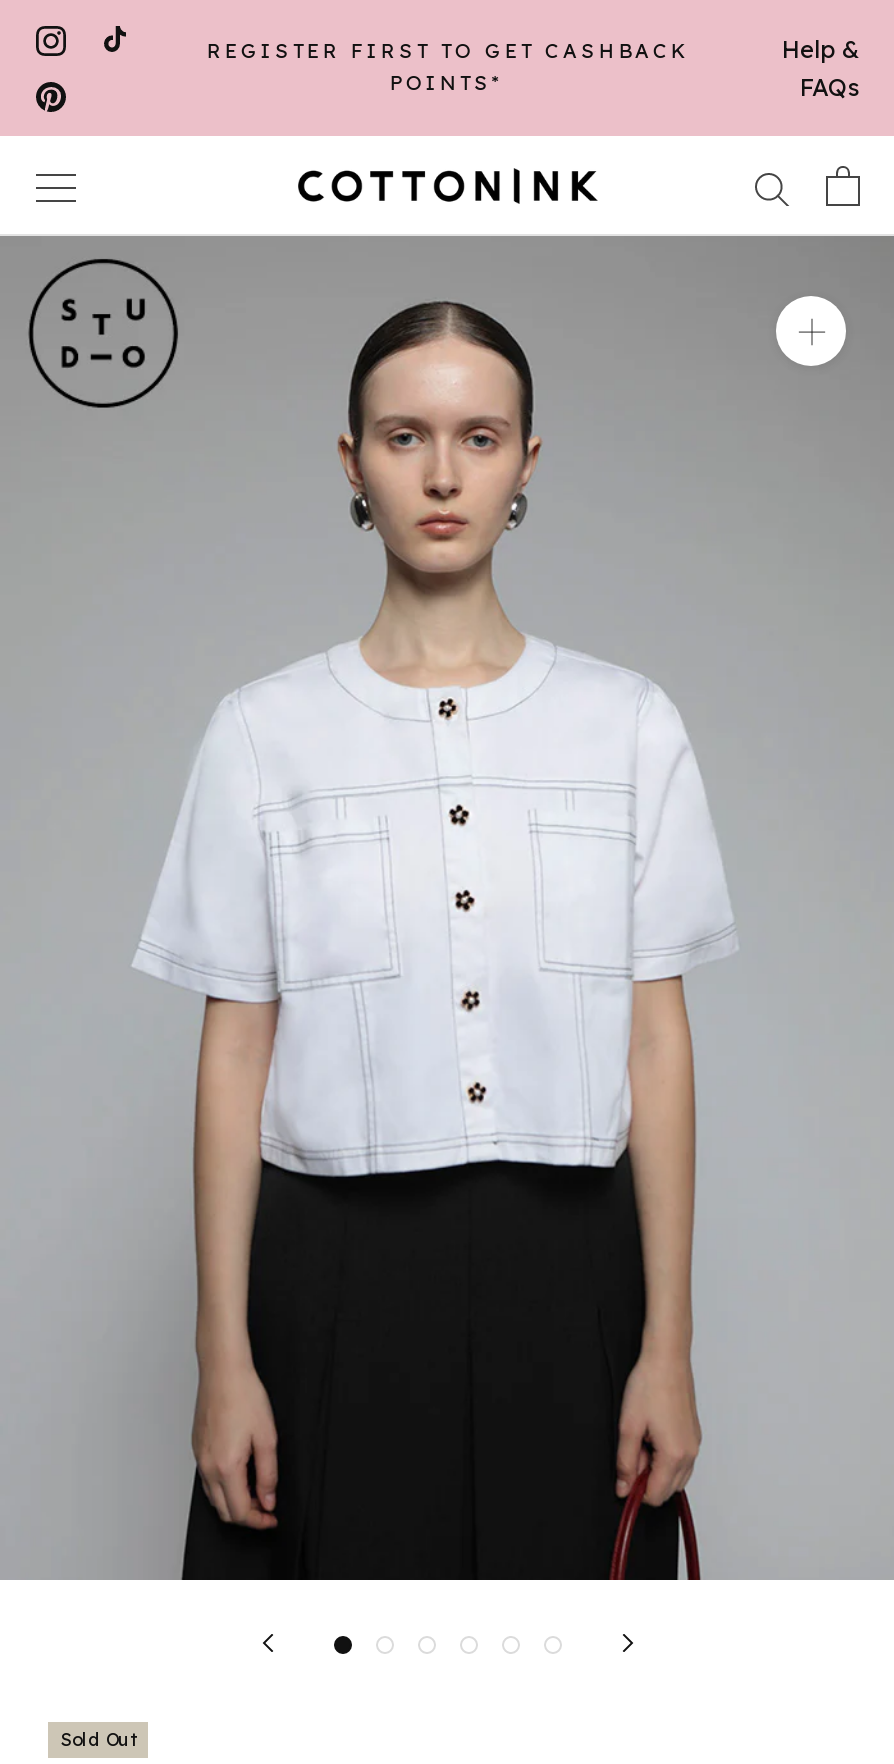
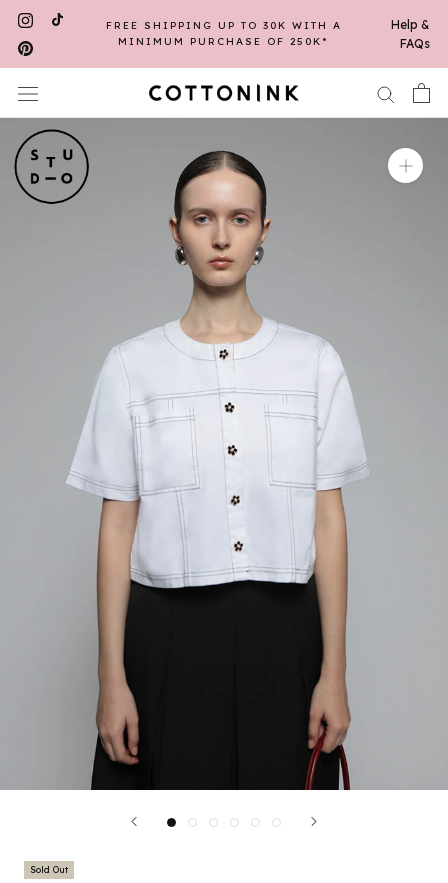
[207,38,689,96] REGISTER FIRST TO GET CASHBACK | POINTS* -> [106,19,342,48] FREE SHIPPING UP TO 30K WITH A | MINIMUM PURCHASE OF 250K*

